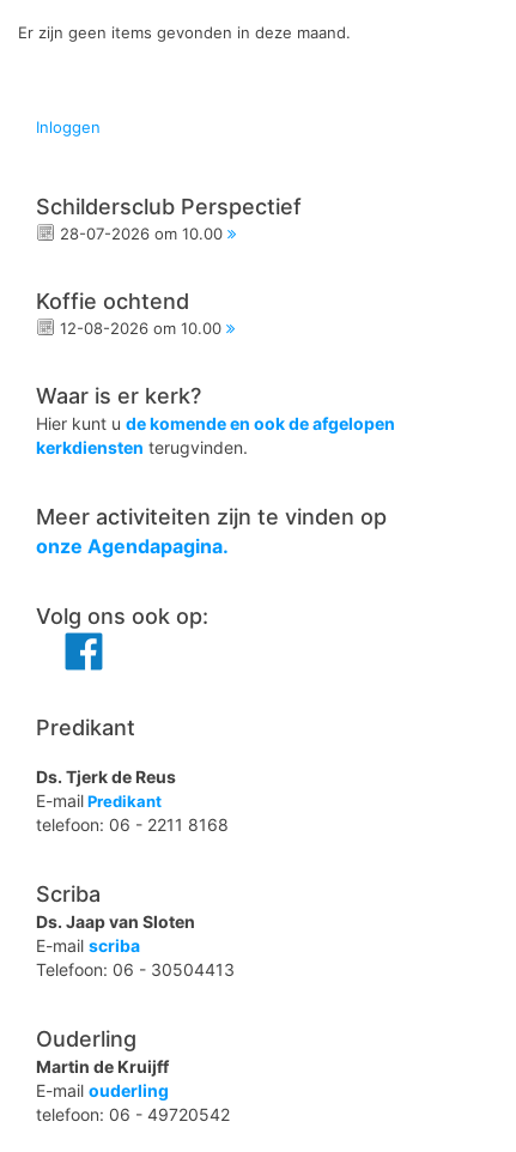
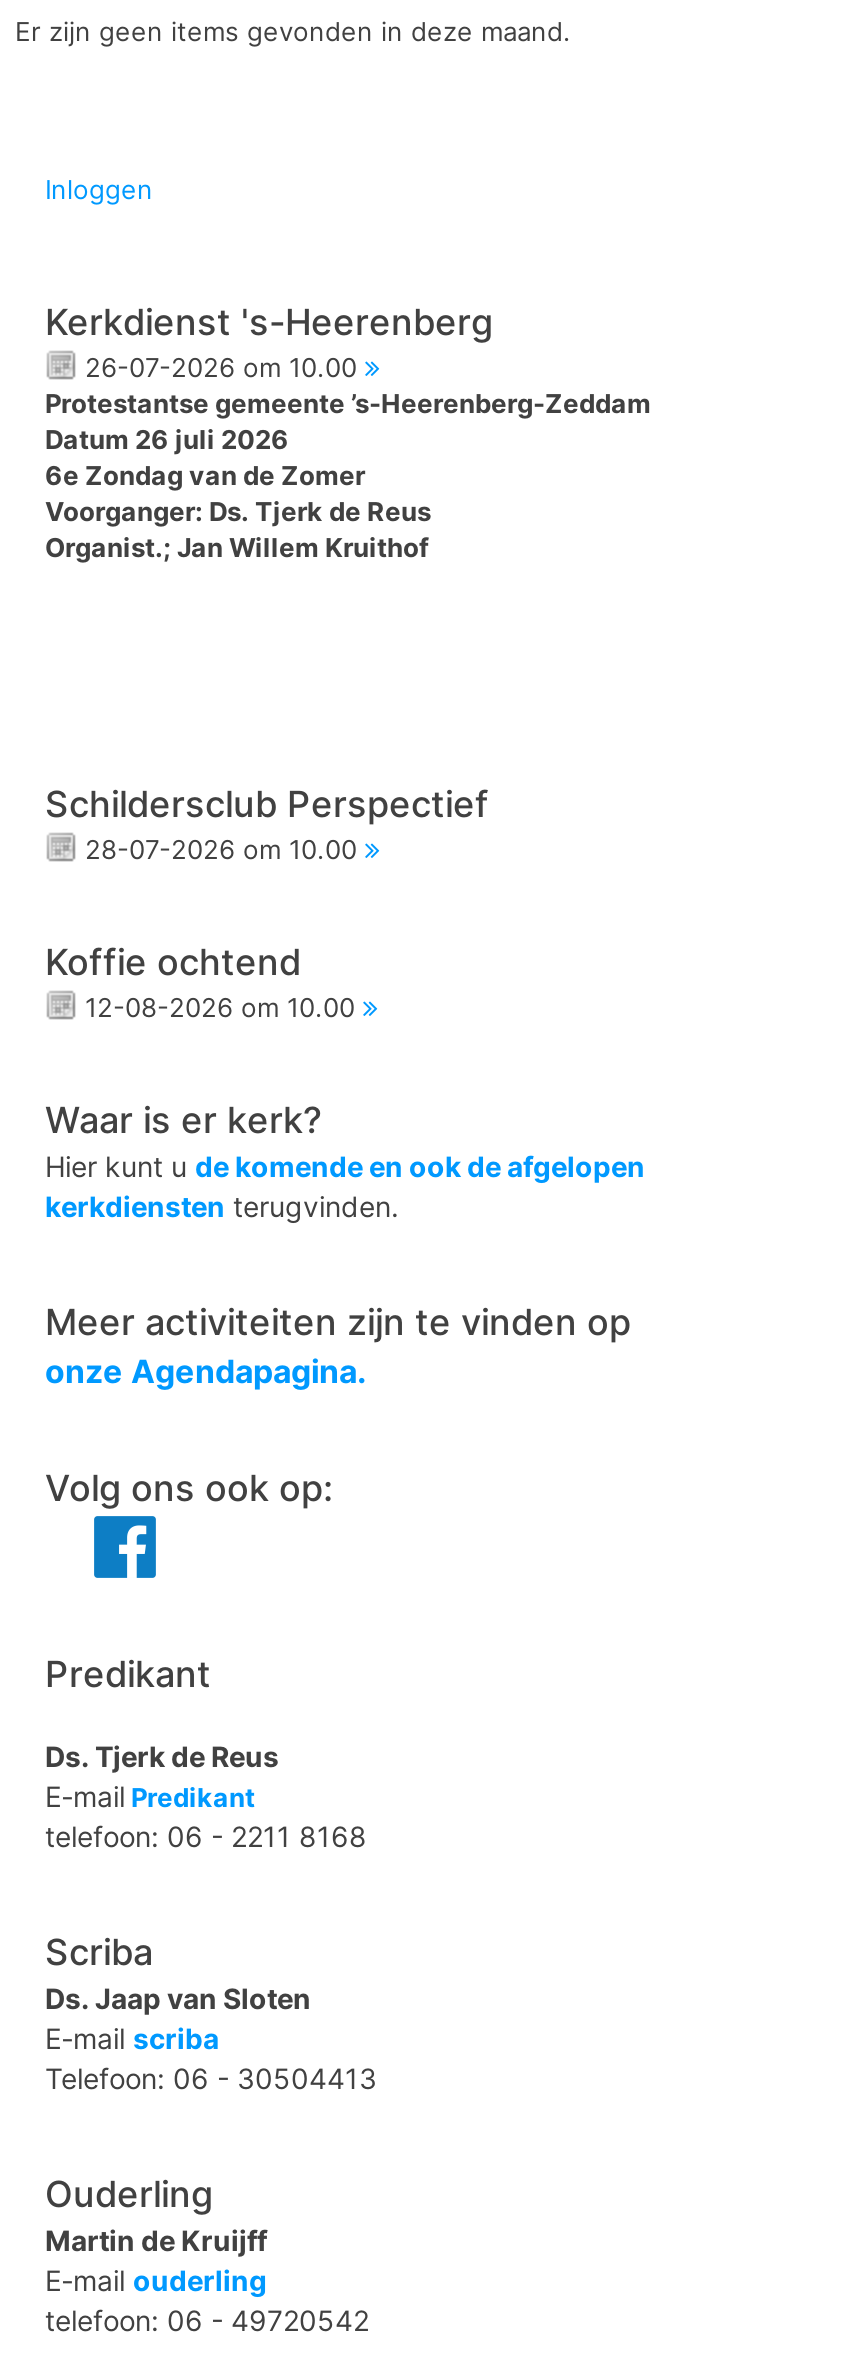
none -> [45,301,651,563] Kerkdienst 's-Heerenberg | 26-07-2026 om 10.00 | Protestantse gemeente ’s-Heerenberg-Zeddam | Datum 26 juli 2026 | 6e Zondag van de Zomer | Voorganger: Ds. Tjerk de Reus | Organist.; Jan Willem Kruithof

